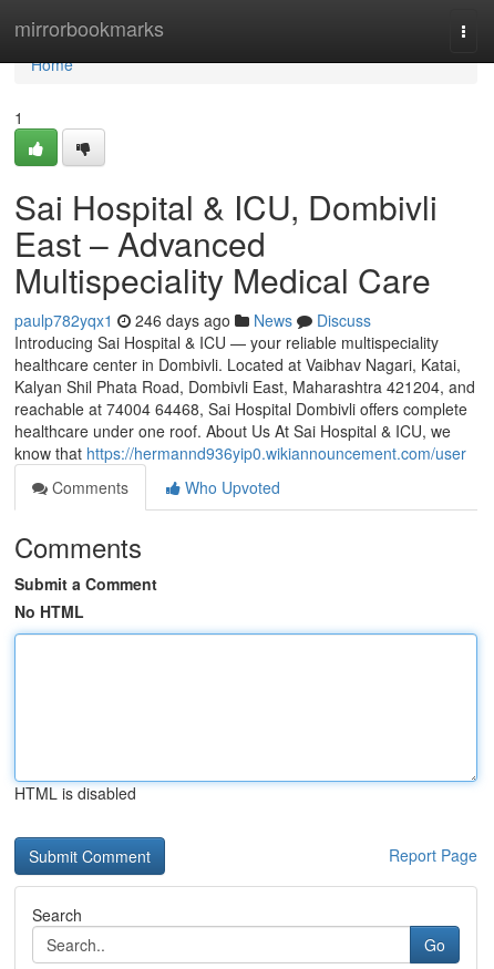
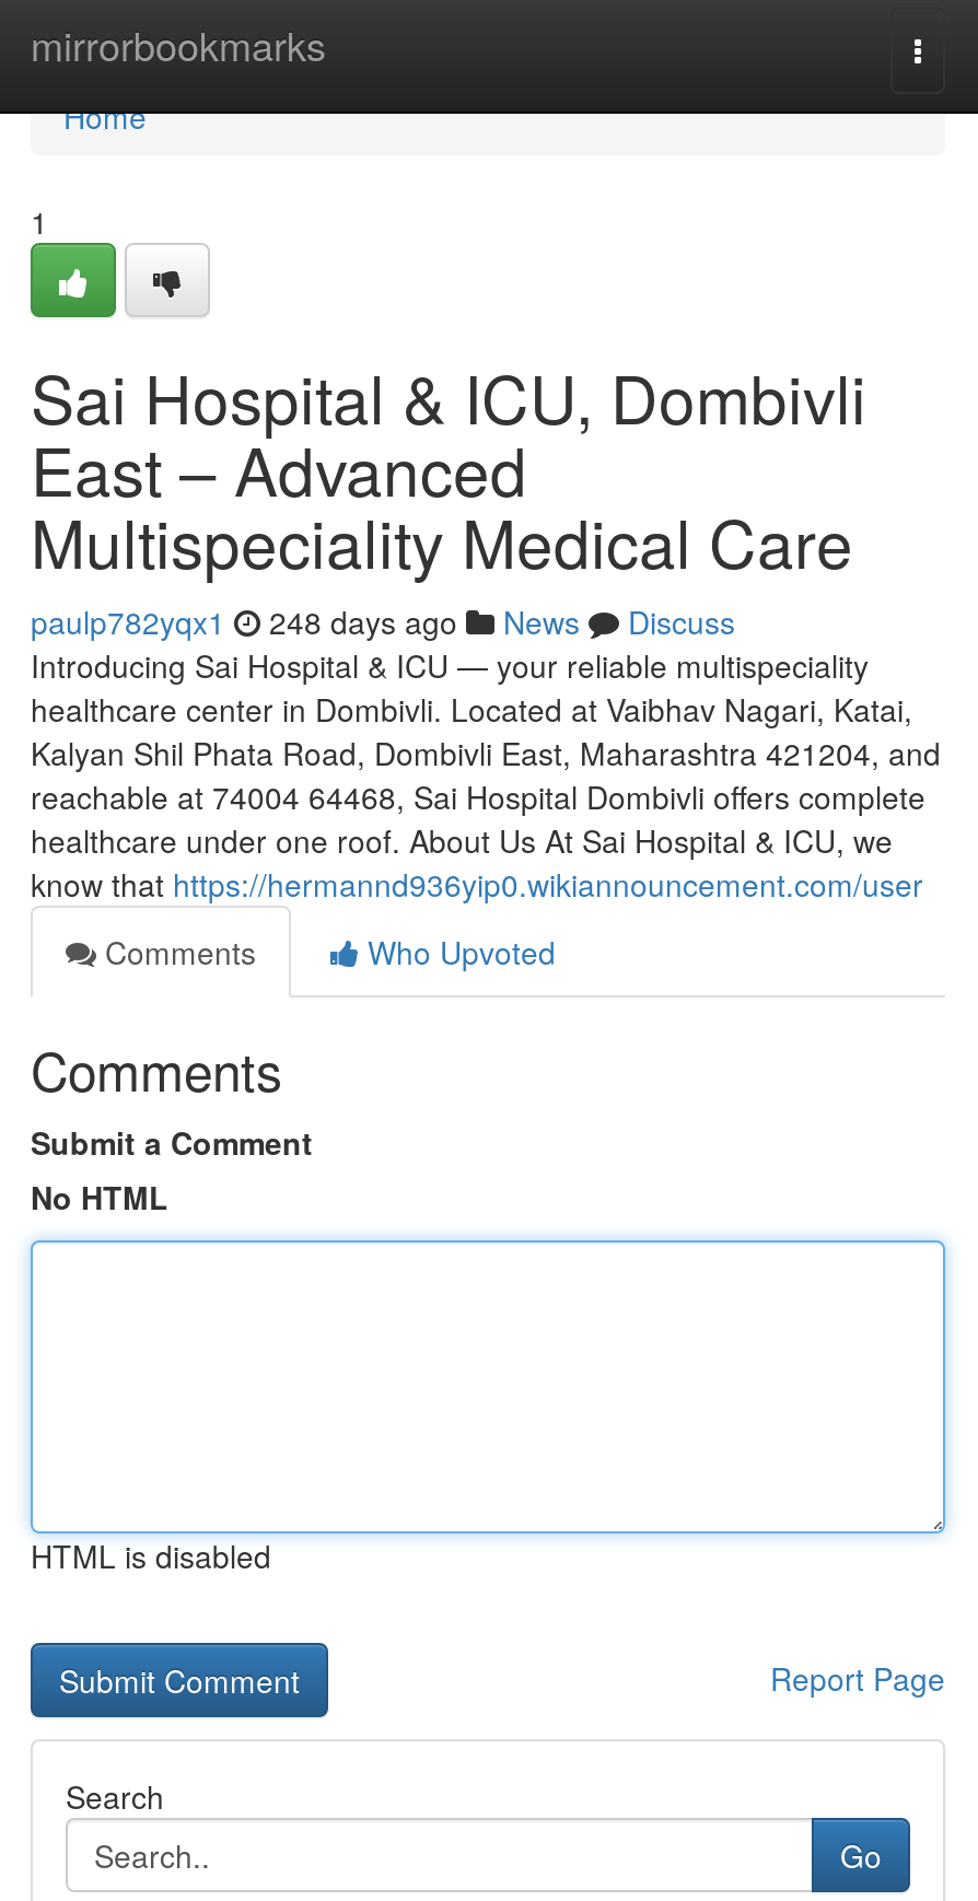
[14,309,371,331] paulp782yqx1 246 days ago News Discuss -> [31,599,735,643] paulp782yqx1 248 days ago News Discuss

